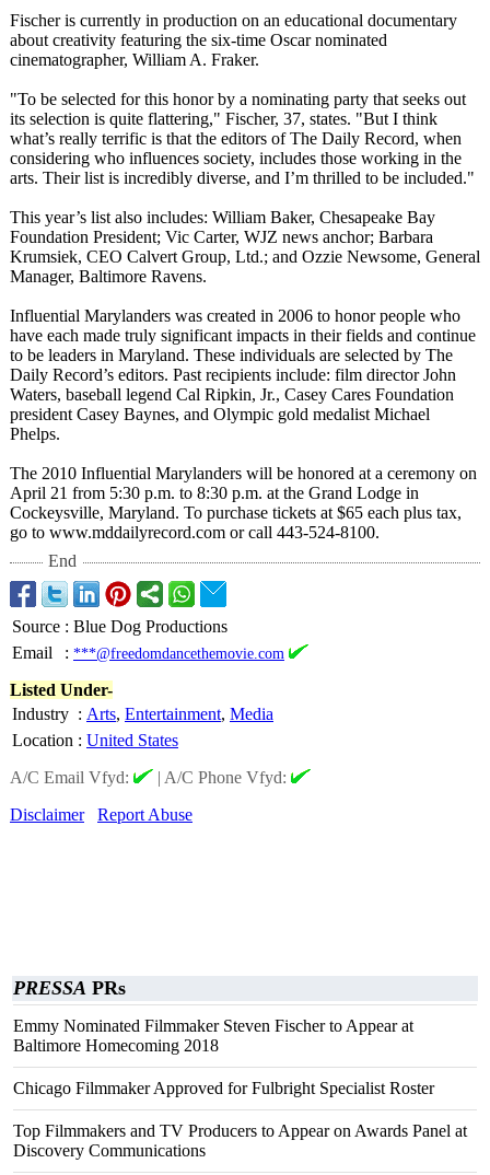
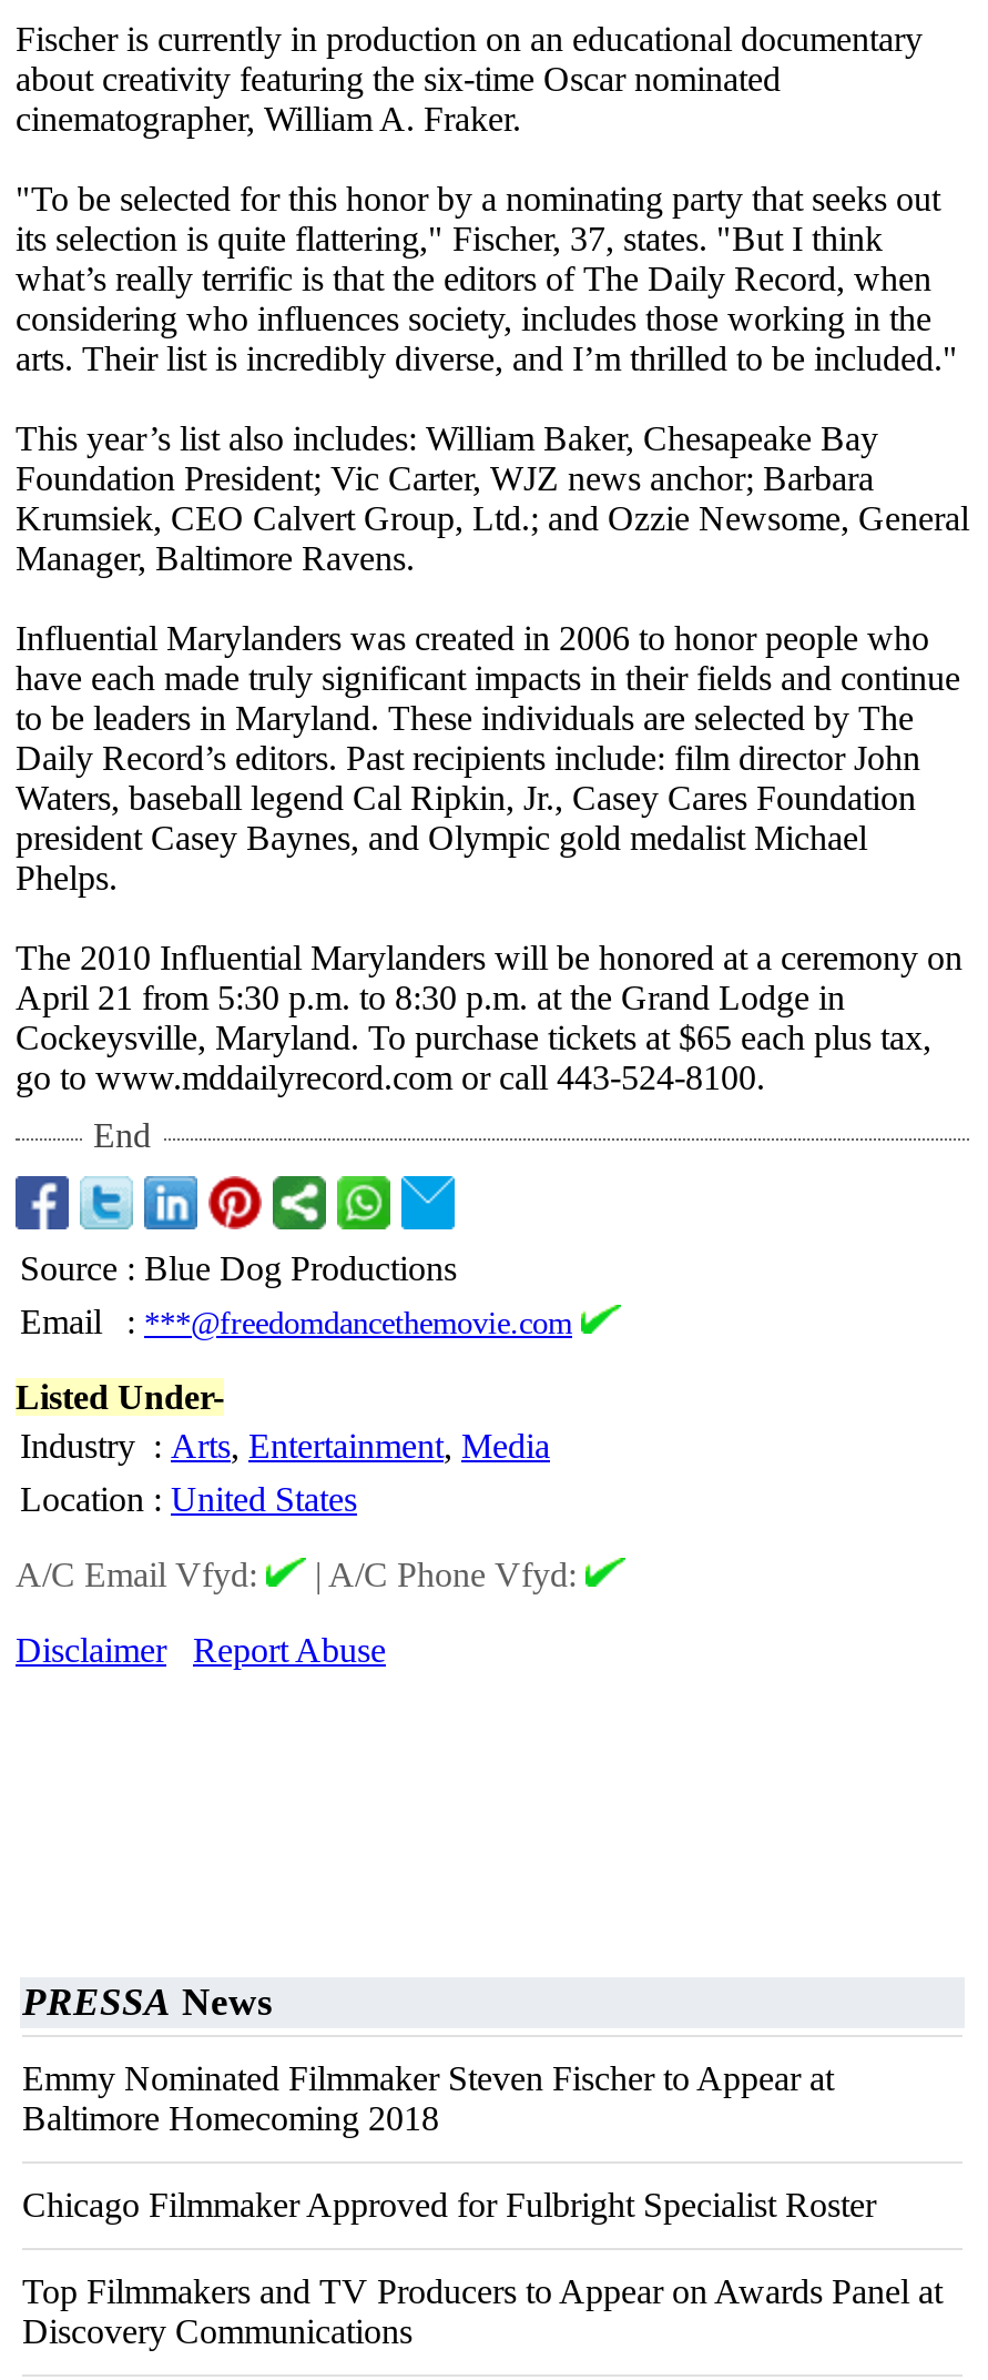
[13,977,126,999] PRESSA PRs -> [22,1979,273,2024] PRESSA News

